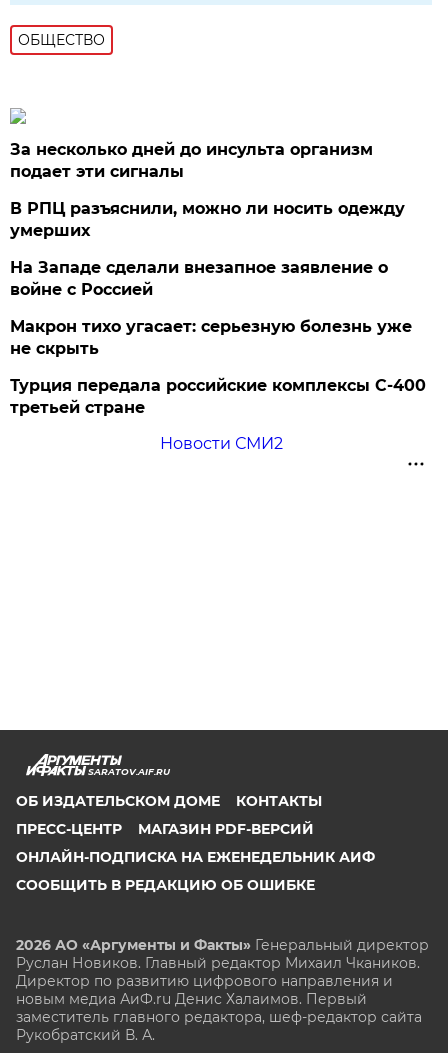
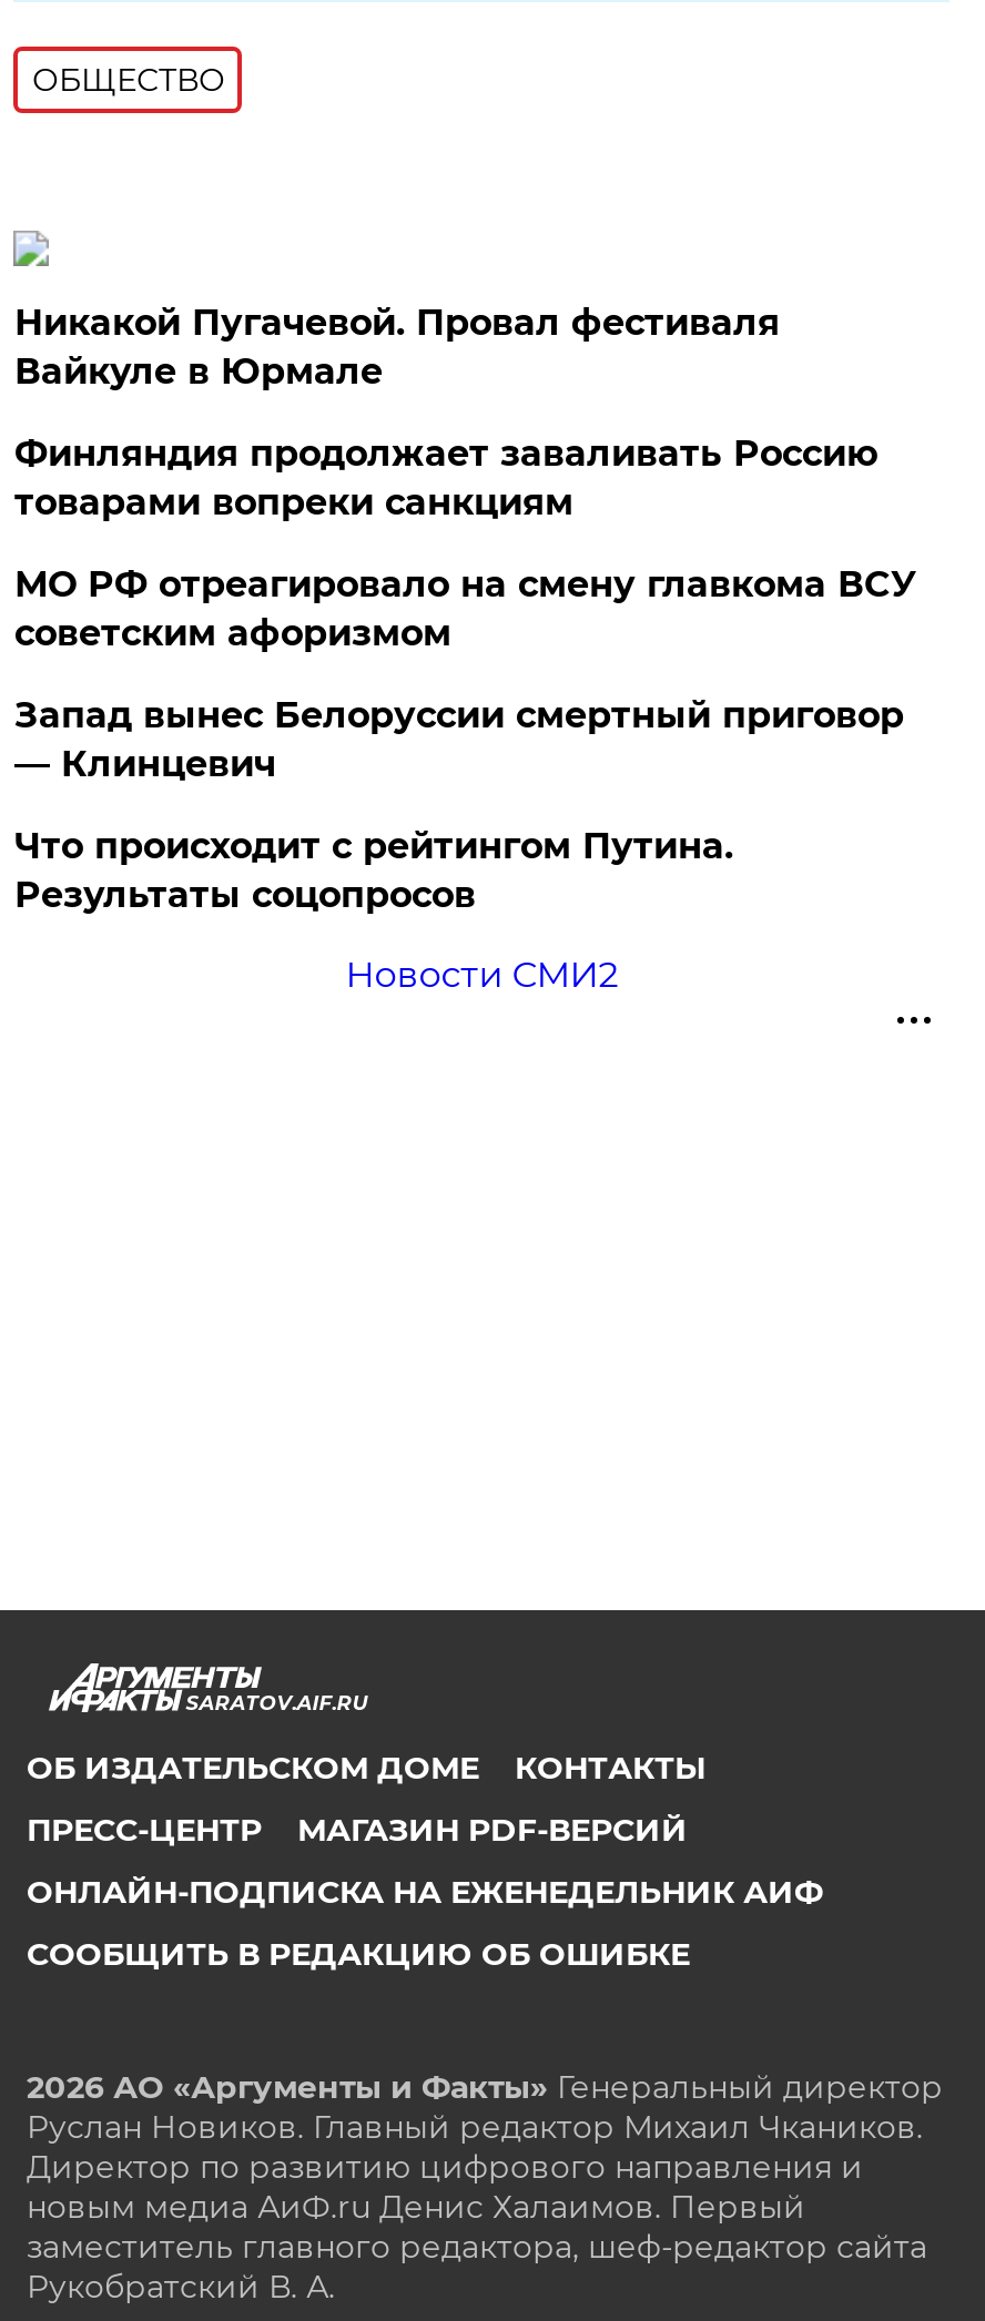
[10,140,373,181] За несколько дней до инсульта организм | подает эти сигналы -> [14,302,780,393] Никакой Пугачевой. Провал фестиваля | Вайкуле в Юрмале
[10,199,405,240] В РПЦ разъяснили, можно ли носить одежду | умерших -> [14,432,877,523] Финляндия продолжает заваливать Россию | товарами вопреки санкциям
[10,258,388,299] На Западе сделали внезапное заявление о | войне с Россией -> [14,563,917,654] МО РФ отреагировало на смену главкома ВСУ | советским афоризмом
[10,317,412,358] Макрон тихо угасает: серьезную болезнь уже | не скрыть -> [14,694,904,785] Запад вынес Белоруссии смертный приговор | — Клинцевич
[10,376,426,417] Турция передала российские комплексы С-400 | третьей стране -> [14,825,733,916] Что происходит с рейтингом Путина. | Результаты соцопросов

